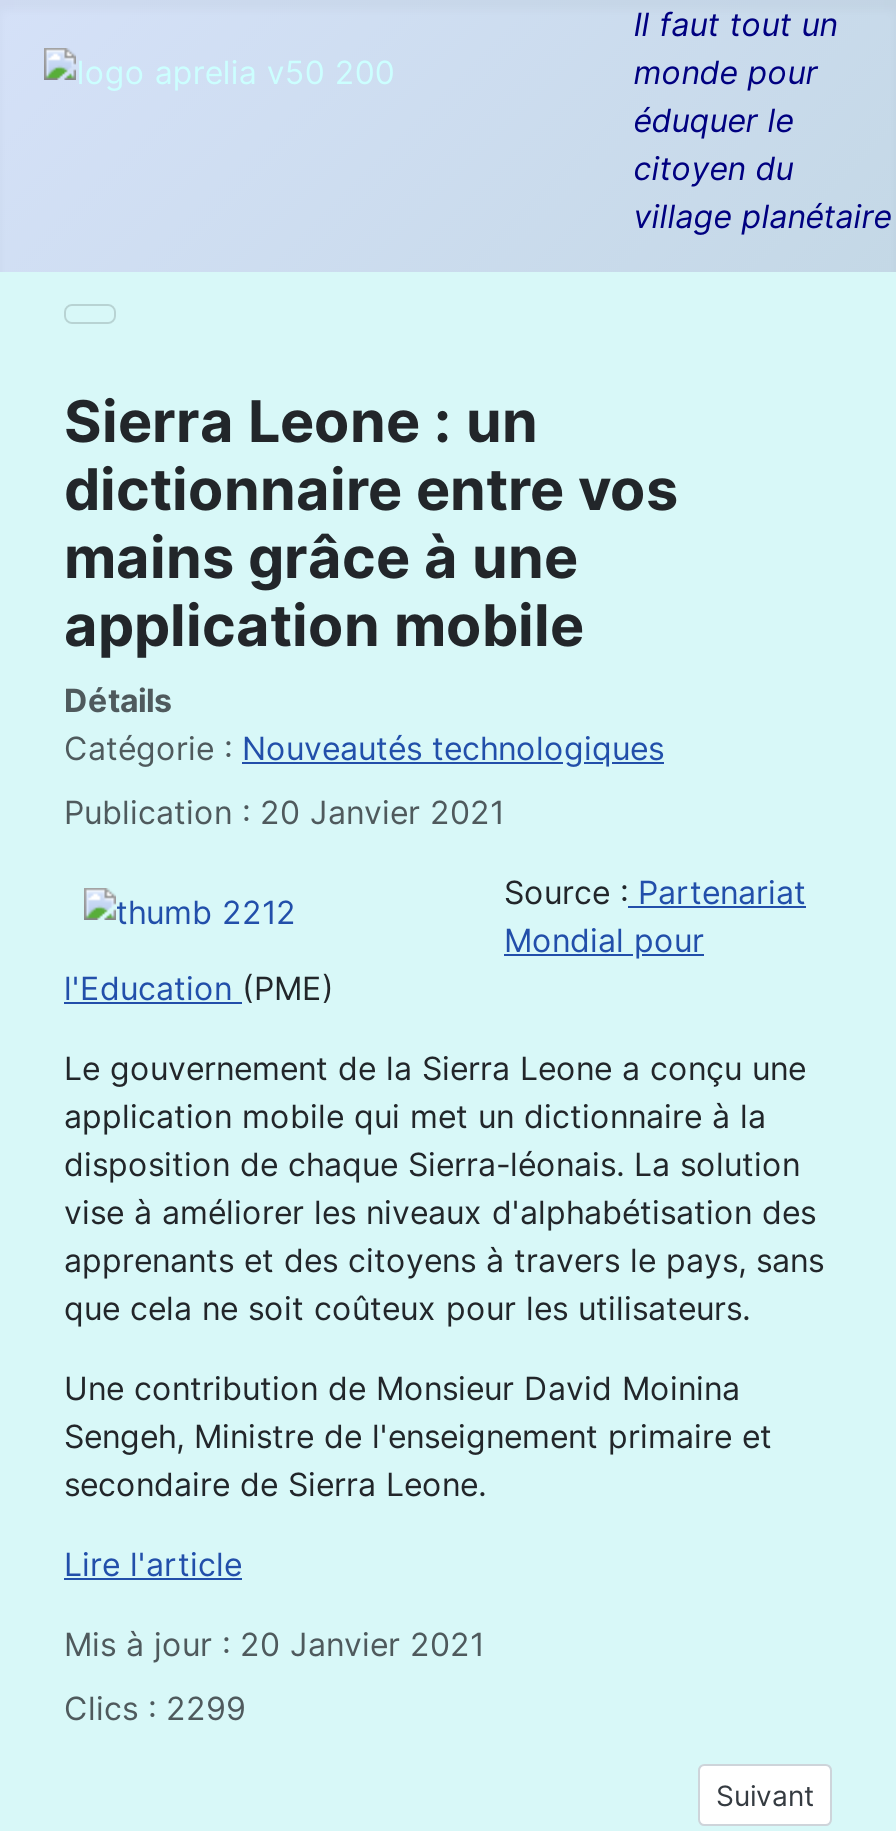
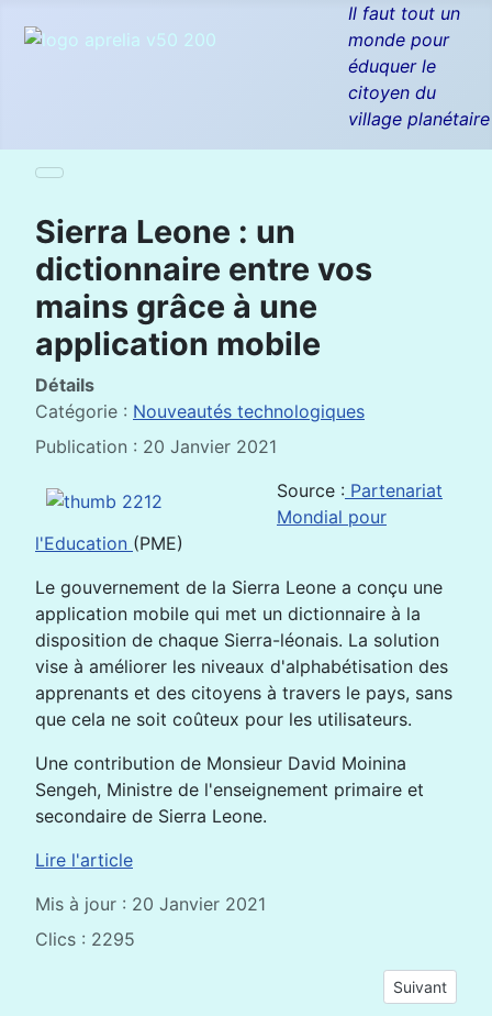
[64,1688,246,1728] Clics : 2299 -> [35,928,135,950] Clics : 2295

